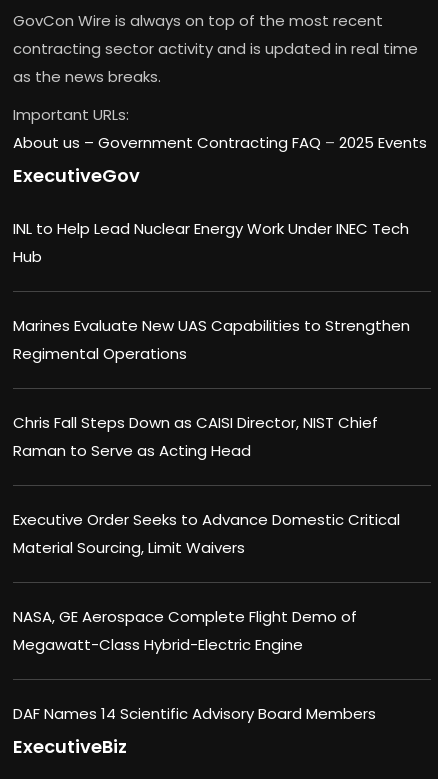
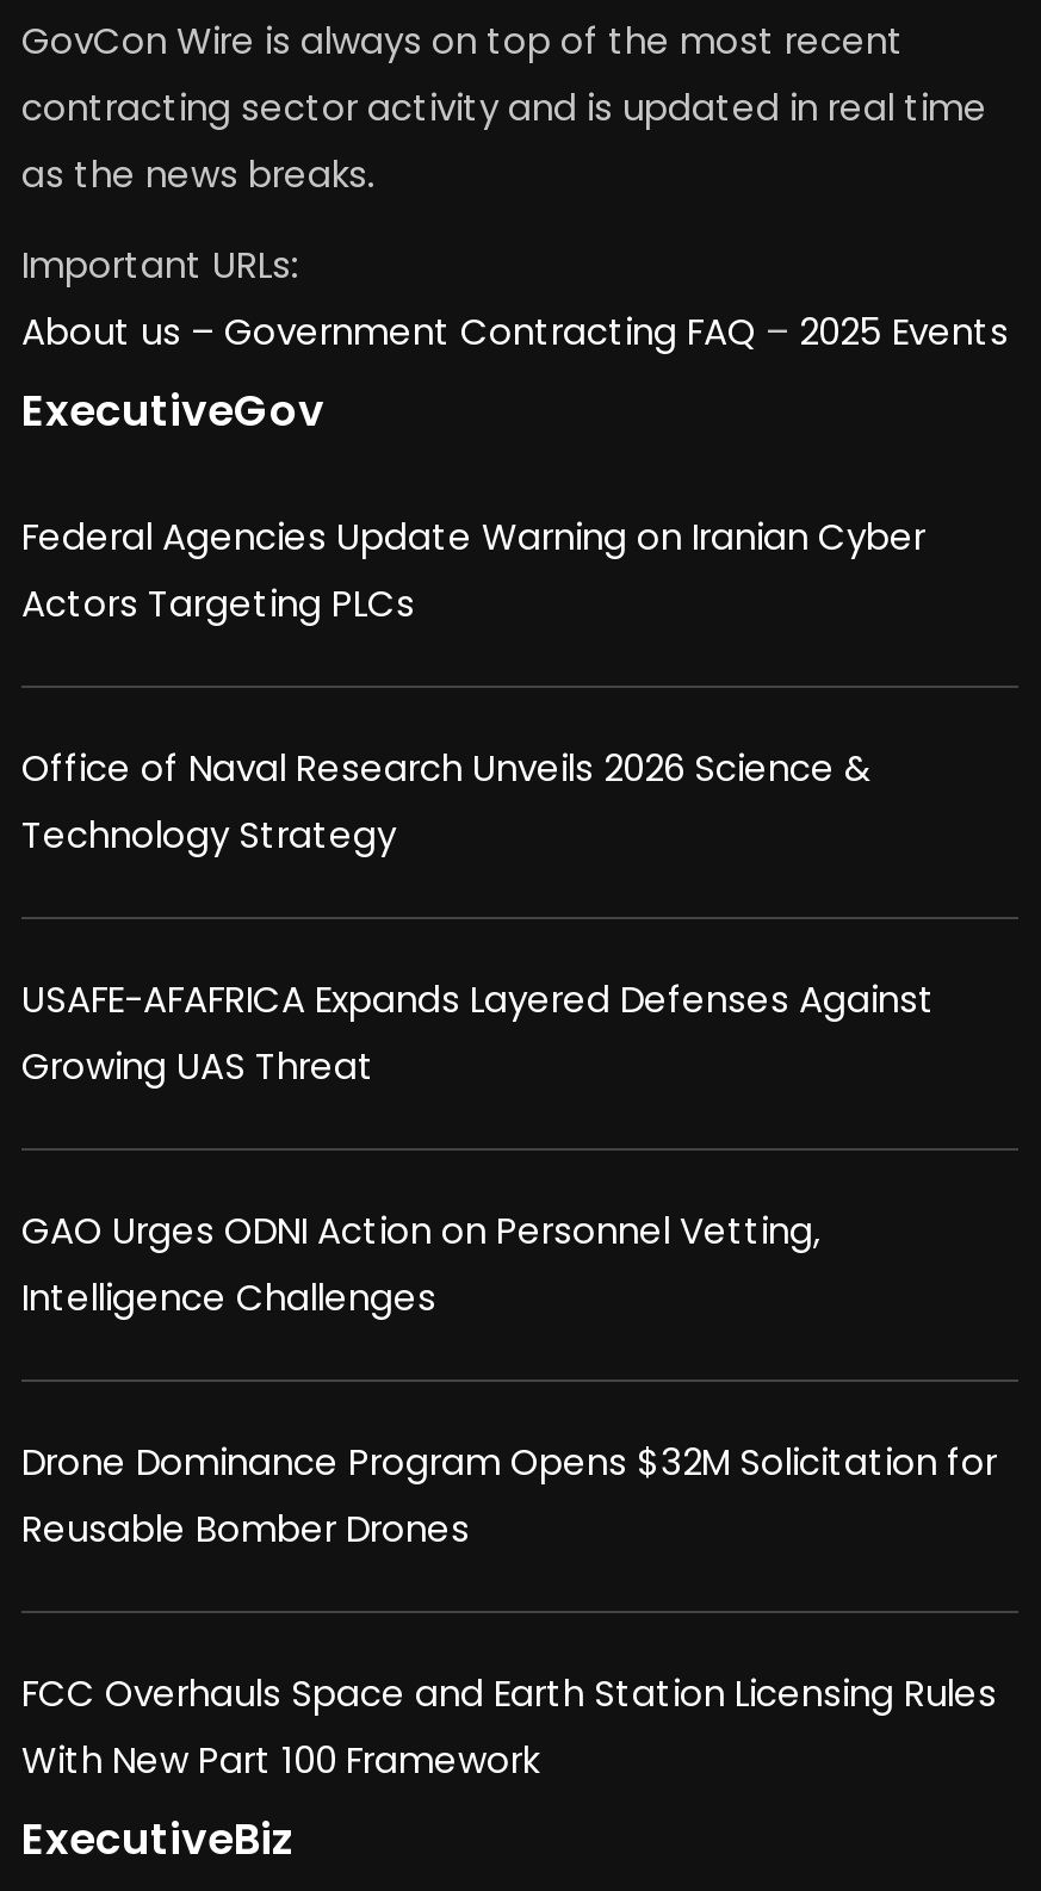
[13,218,409,267] INL to Help Lead Nuclear Energy Work Under INEC Tech | Hub -> [21,512,925,629] Federal Agencies Update Warning on Iranian Cyber | Actors Targeting PLCs
[13,315,410,364] Marines Evaluate New UAS Capabilities to Strengthen | Regimental Operations -> [21,743,870,860] Office of Naval Research Unveils 2026 Science & | Technology Strategy
[13,412,378,461] Chris Fall Steps Down as CAISI Director, NIST Chief | Raman to Serve as Acting Head -> [21,974,935,1091] USAFE-AFAFRICA Expands Layered Defenses Against | Growing UAS Threat
[13,509,400,558] Executive Order Seeks to Advance Domestic Critical | Material Sourcing, Limit Waivers -> [21,1206,820,1323] GAO Urges ODNI Action on Personnel Vetting, | Intelligence Challenges
[13,606,357,655] NASA, GE Aerospace Complete Flight Demo of | Megawatt-Class Hybrid-Electric Engine -> [21,1437,997,1554] Drone Dominance Program Opens $32M Solicitation for | Reusable Bomber Drones
[13,703,376,724] DAF Names 14 Scientific Advisory Board Members -> [21,1668,997,1785] FCC Overhauls Space and Earth Station Licensing Rules | With New Part 100 Framework

